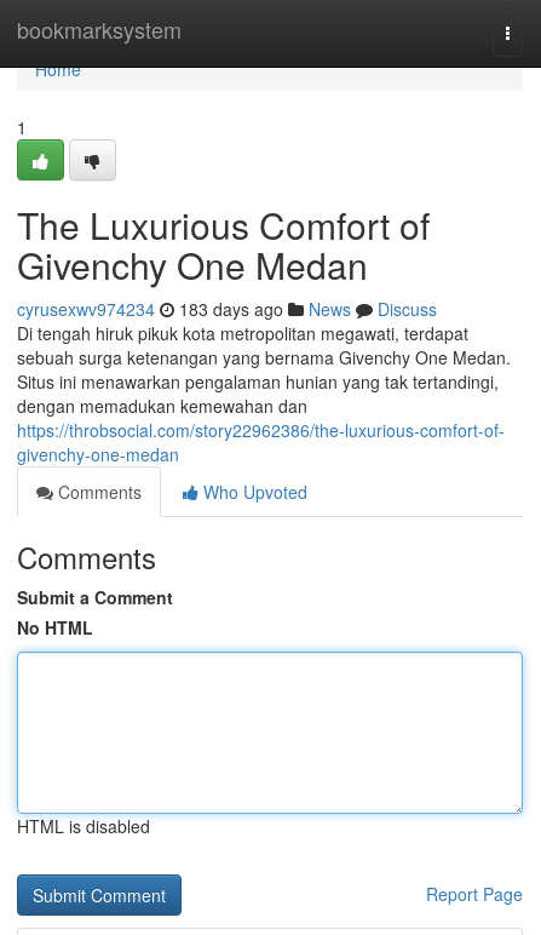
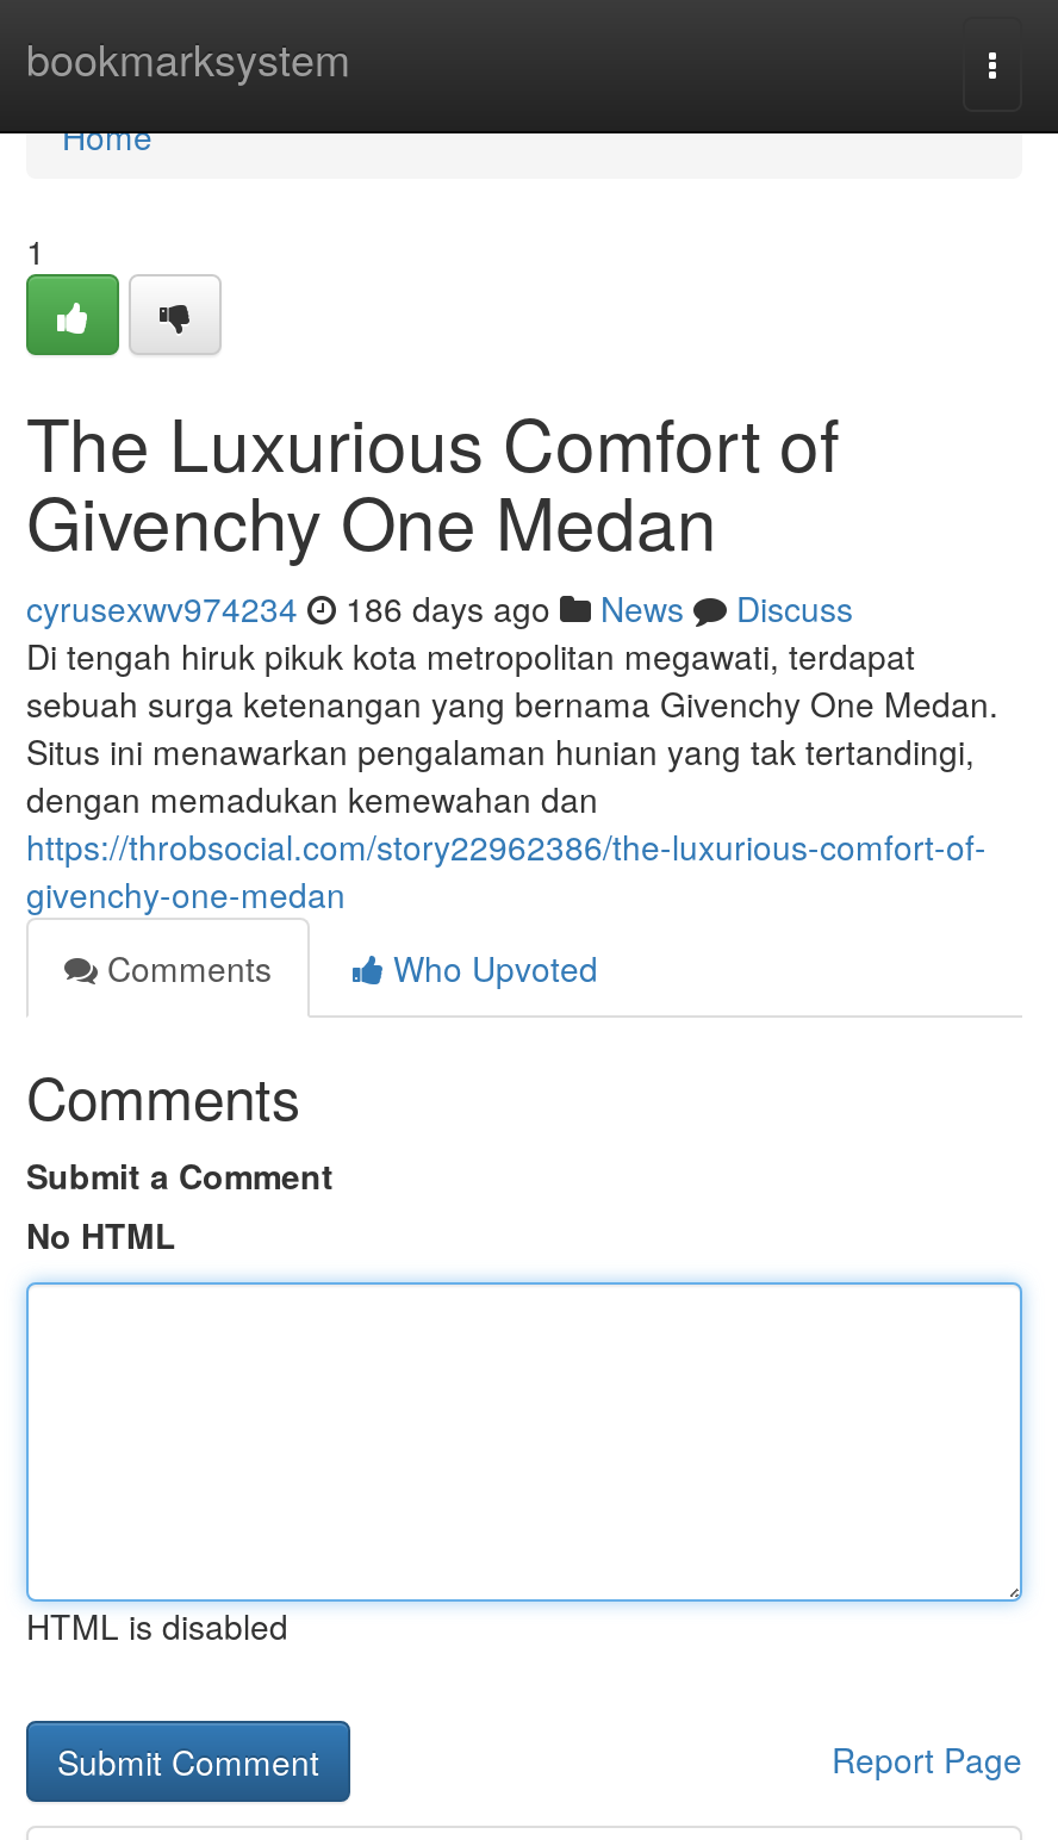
[17,297,437,321] cyrusexwv974234 183 days ago News Discuss -> [26,584,853,632] cyrusexwv974234 186 days ago News Discuss

